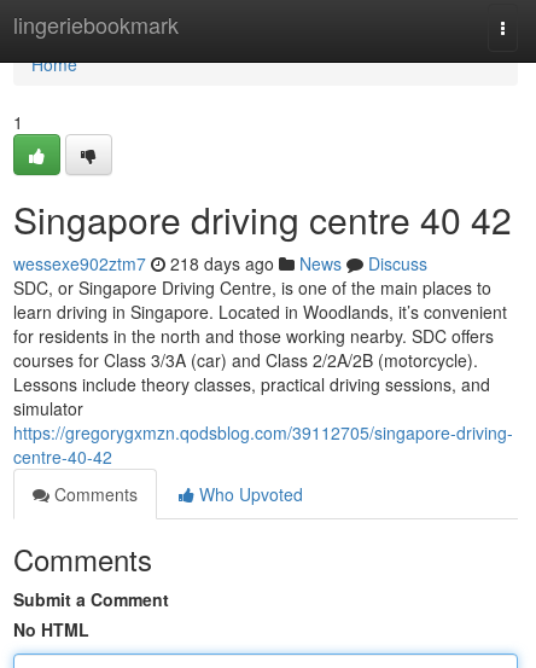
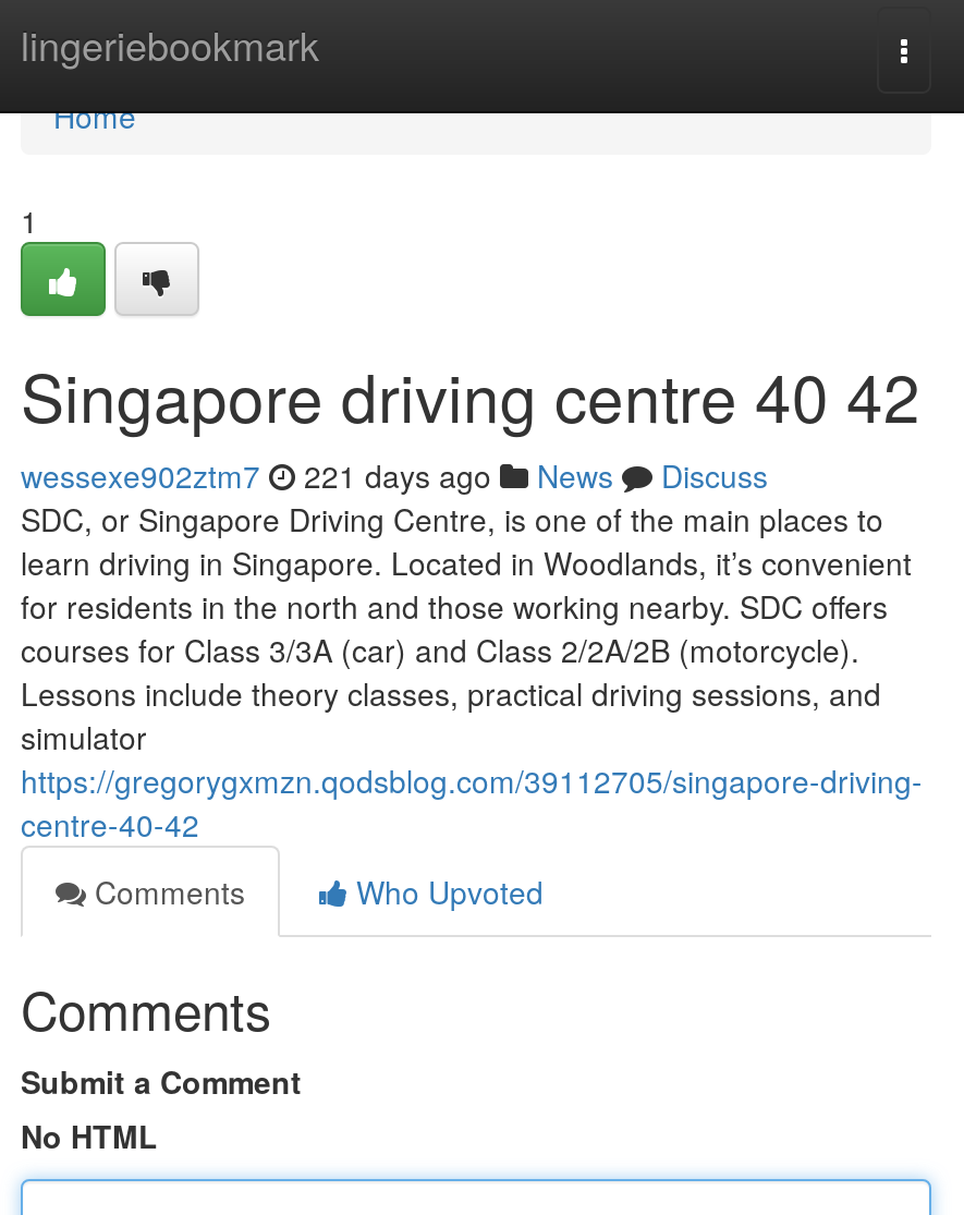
[13,251,427,275] wessexe902ztm7 218 days ago News Discuss -> [21,453,768,497] wessexe902ztm7 221 days ago News Discuss

